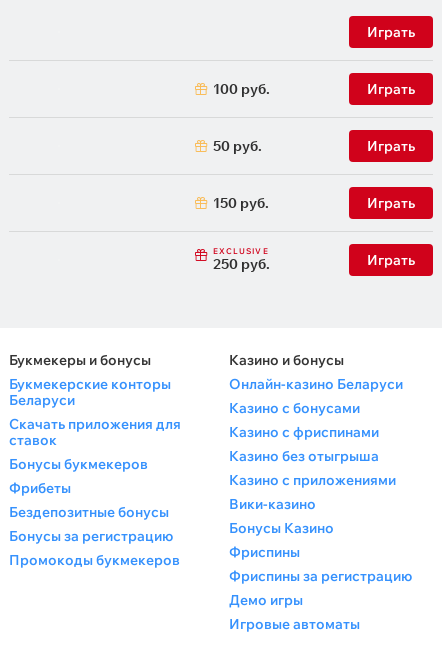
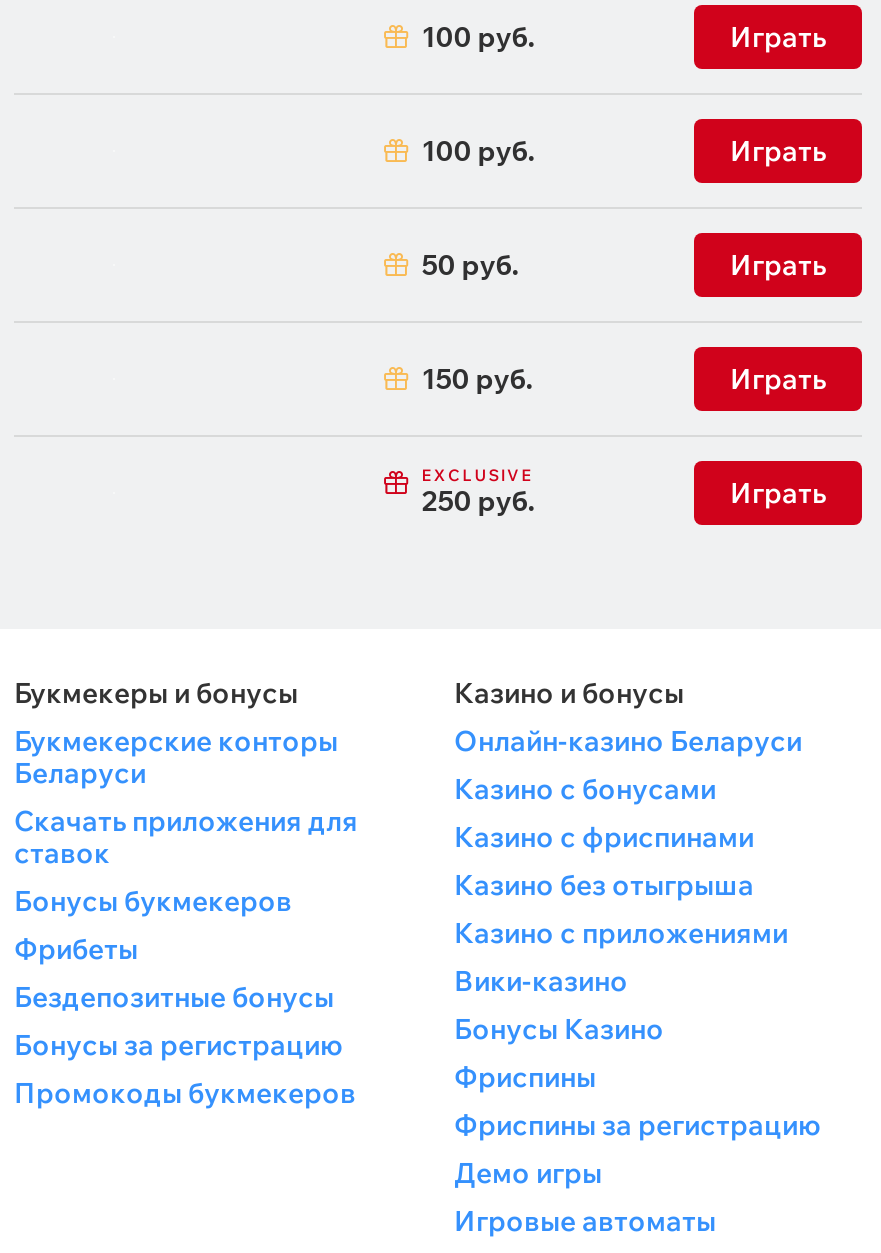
none -> [422,18,536,54] 100 руб.

